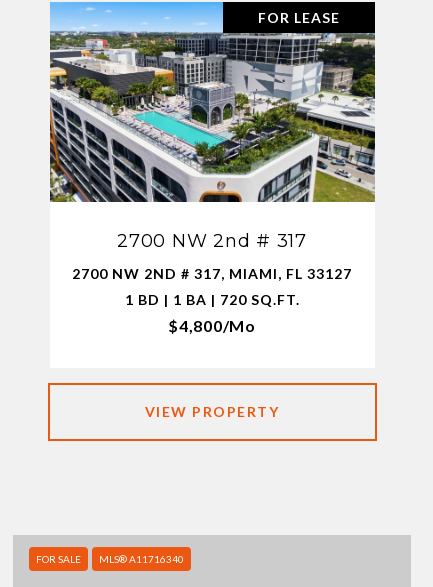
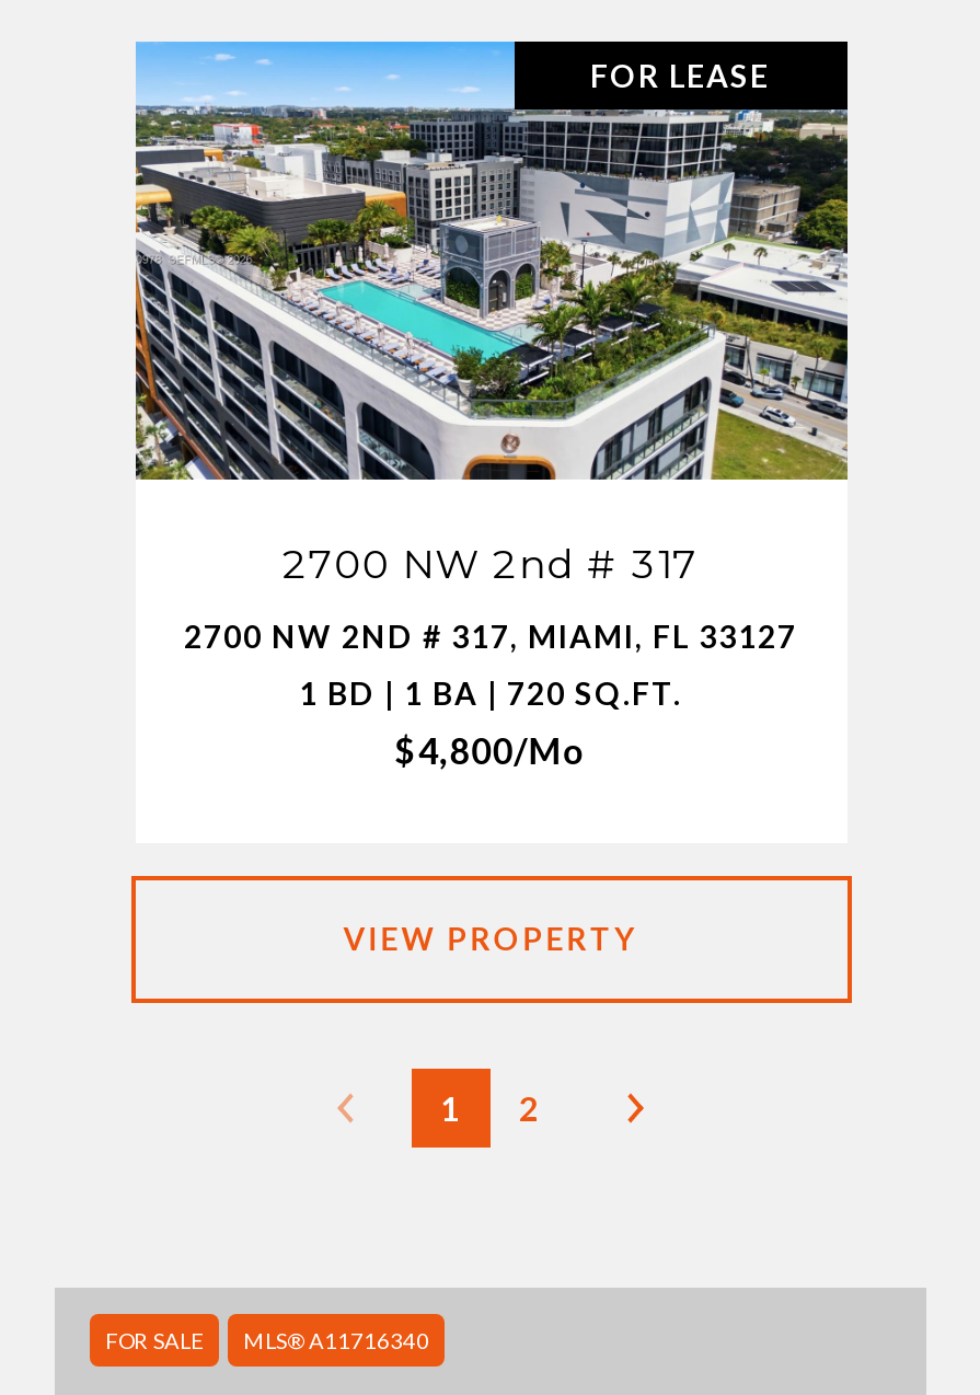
none -> [440,1088,541,1128] 1 | 2

